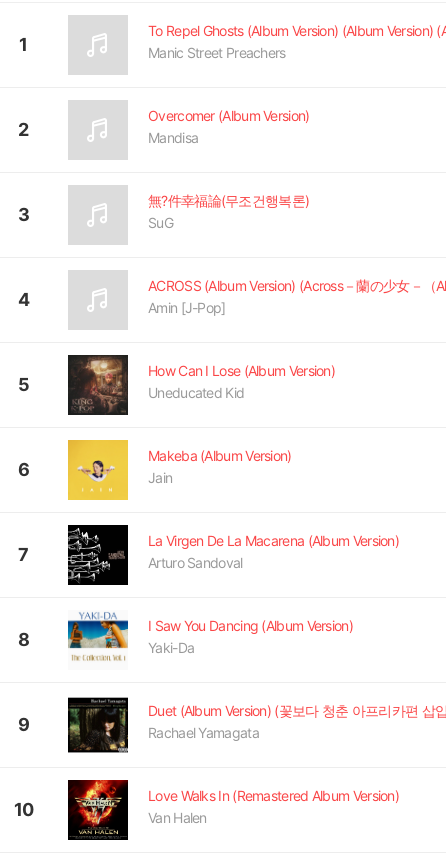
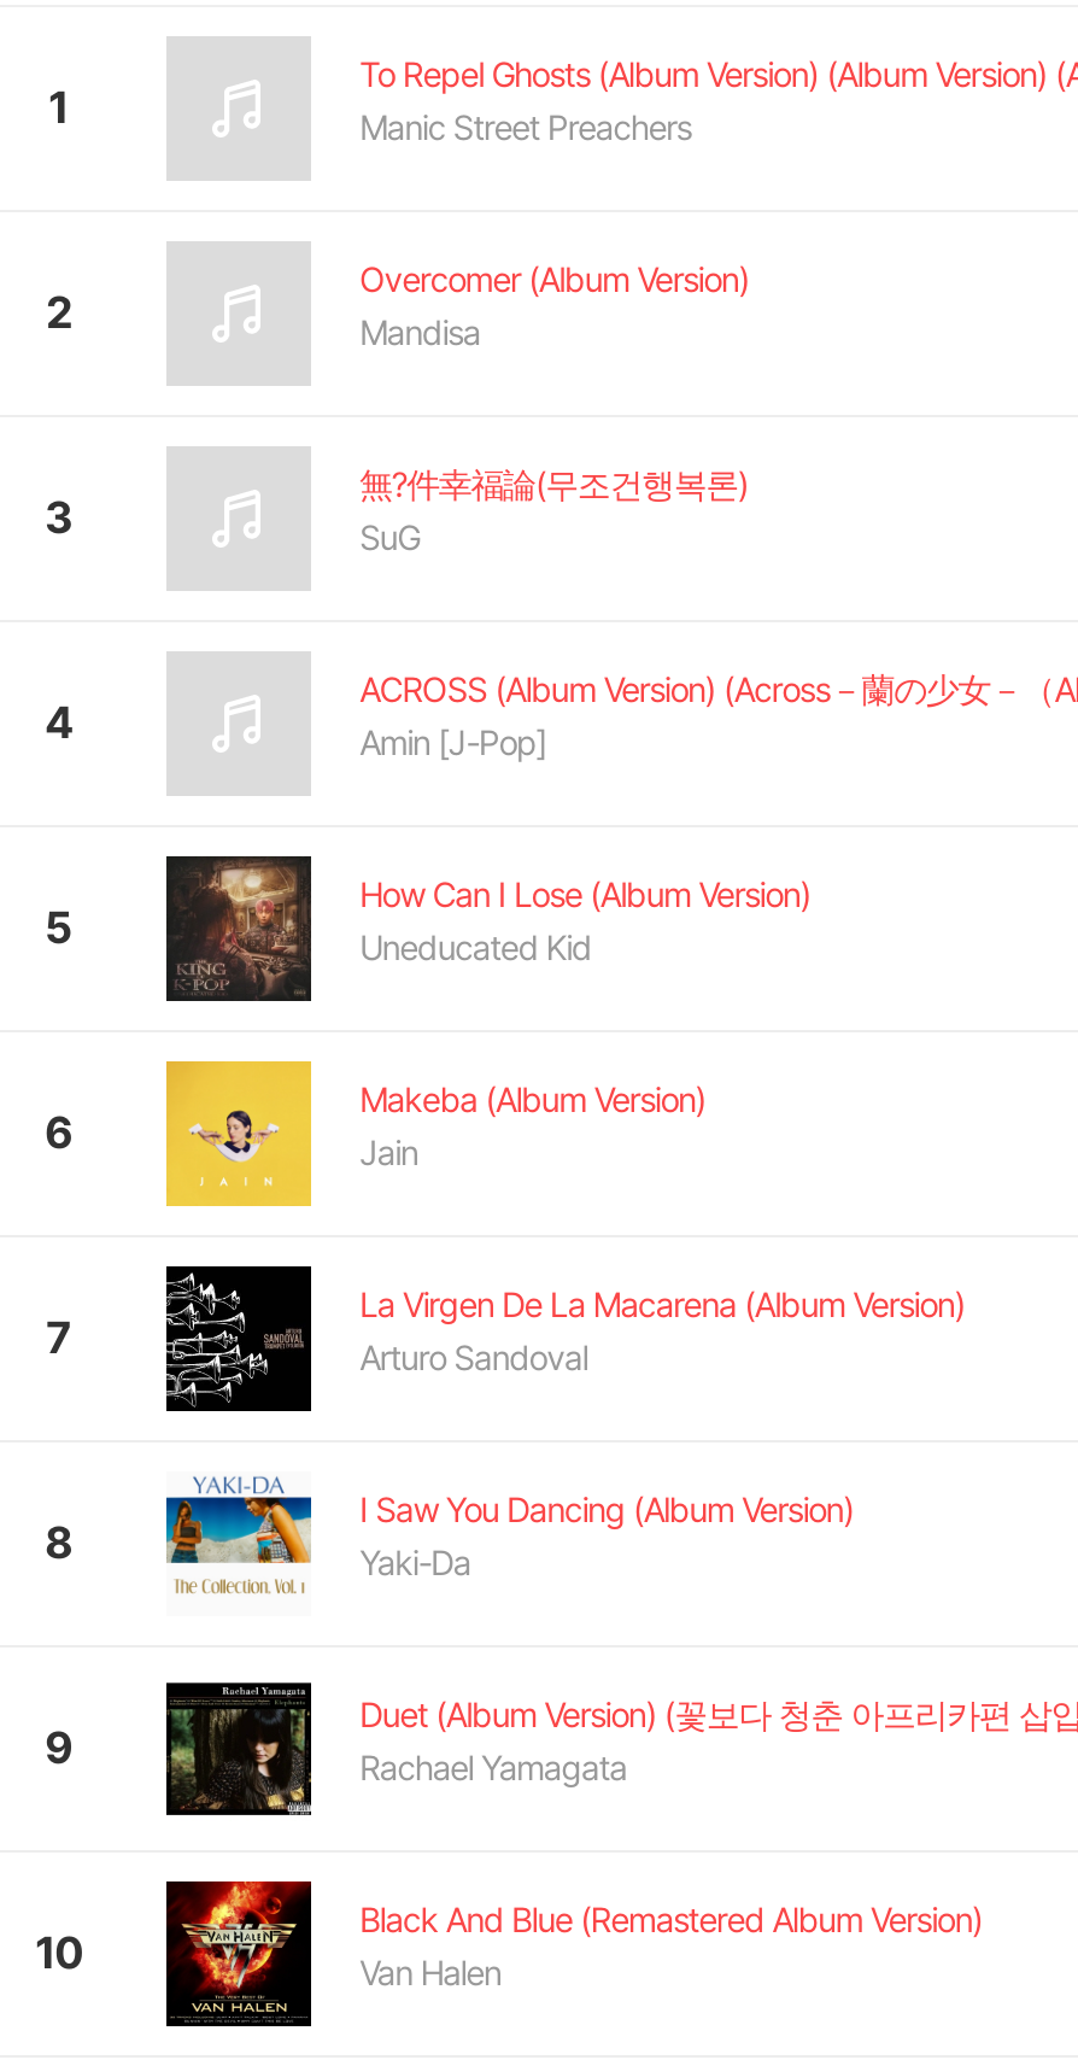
[148,787,399,804] Love Walks In (Remastered Album Version) -> [359,1898,982,1939] Black And Blue (Remastered Album Version)

